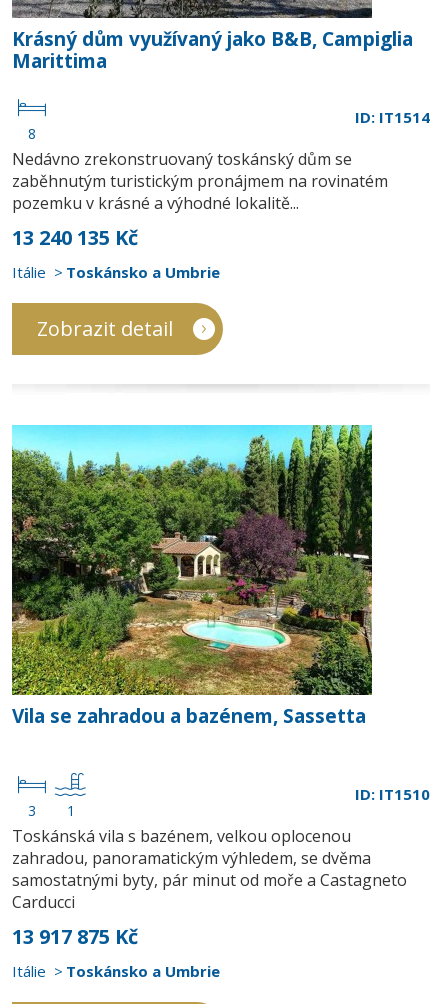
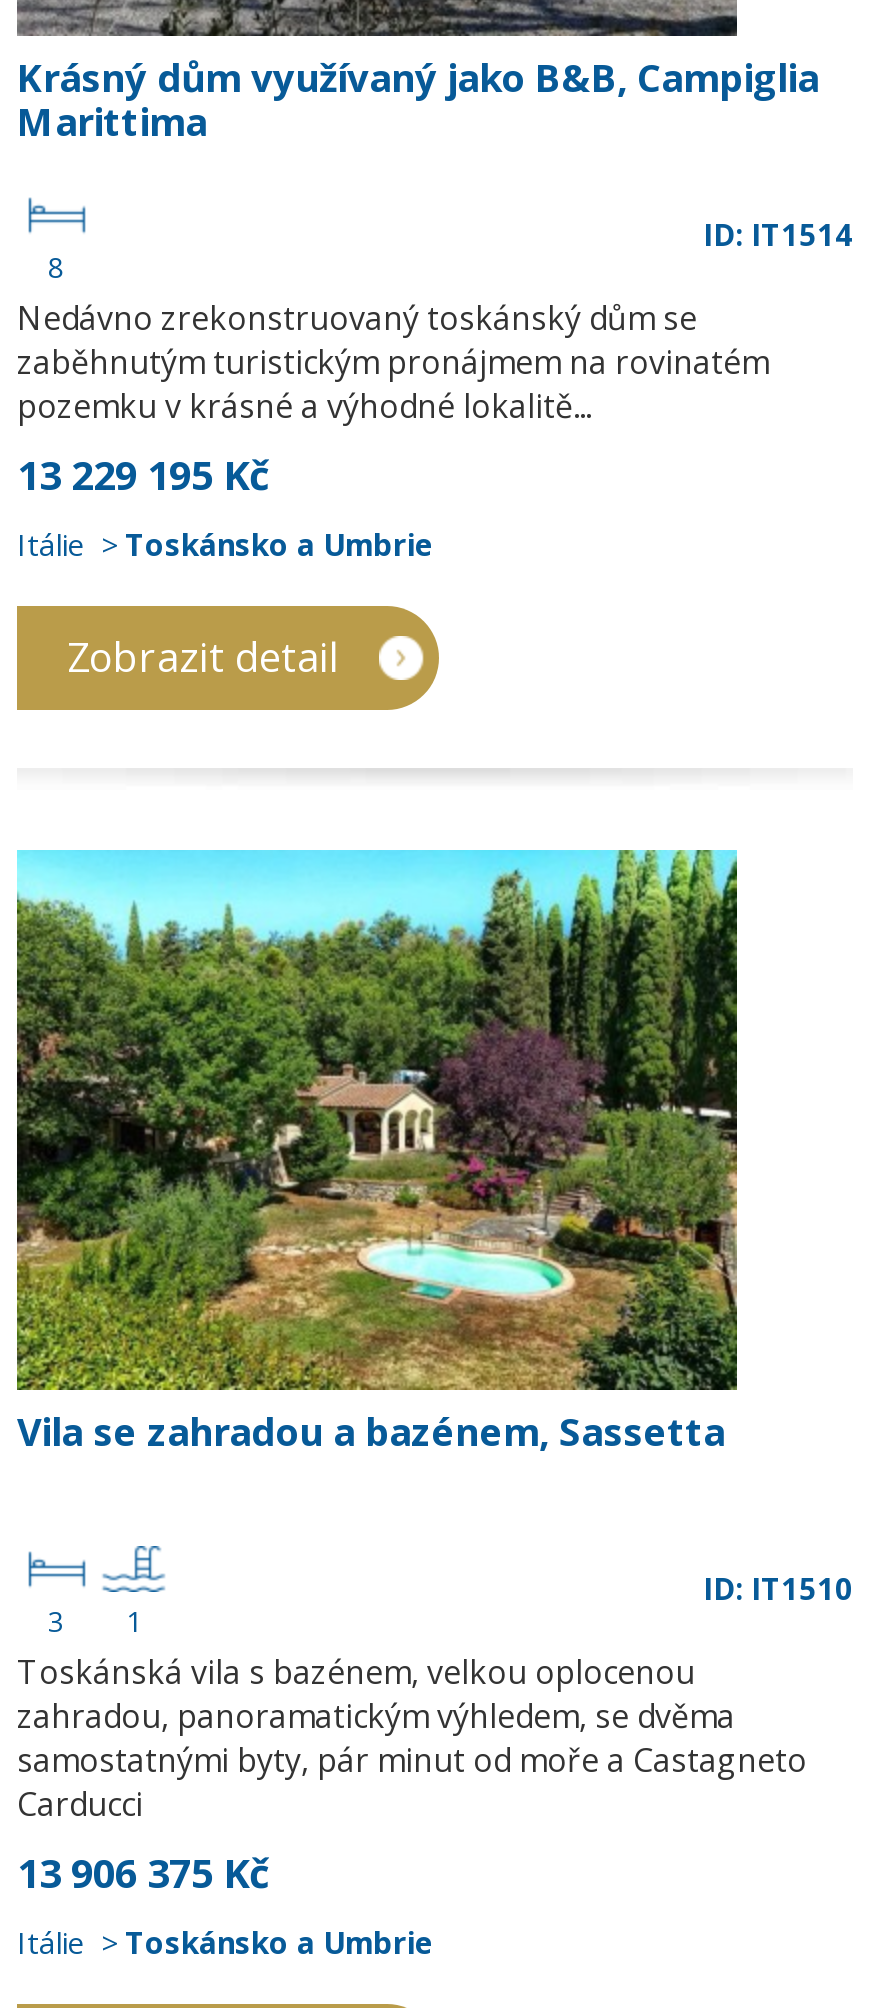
[12,224,138,251] 13 240 135 Kč -> [17,448,269,502] 13 229 195 Kč
[12,923,138,950] 13 917 875 Kč -> [17,1846,269,1900] 13 906 375 Kč

